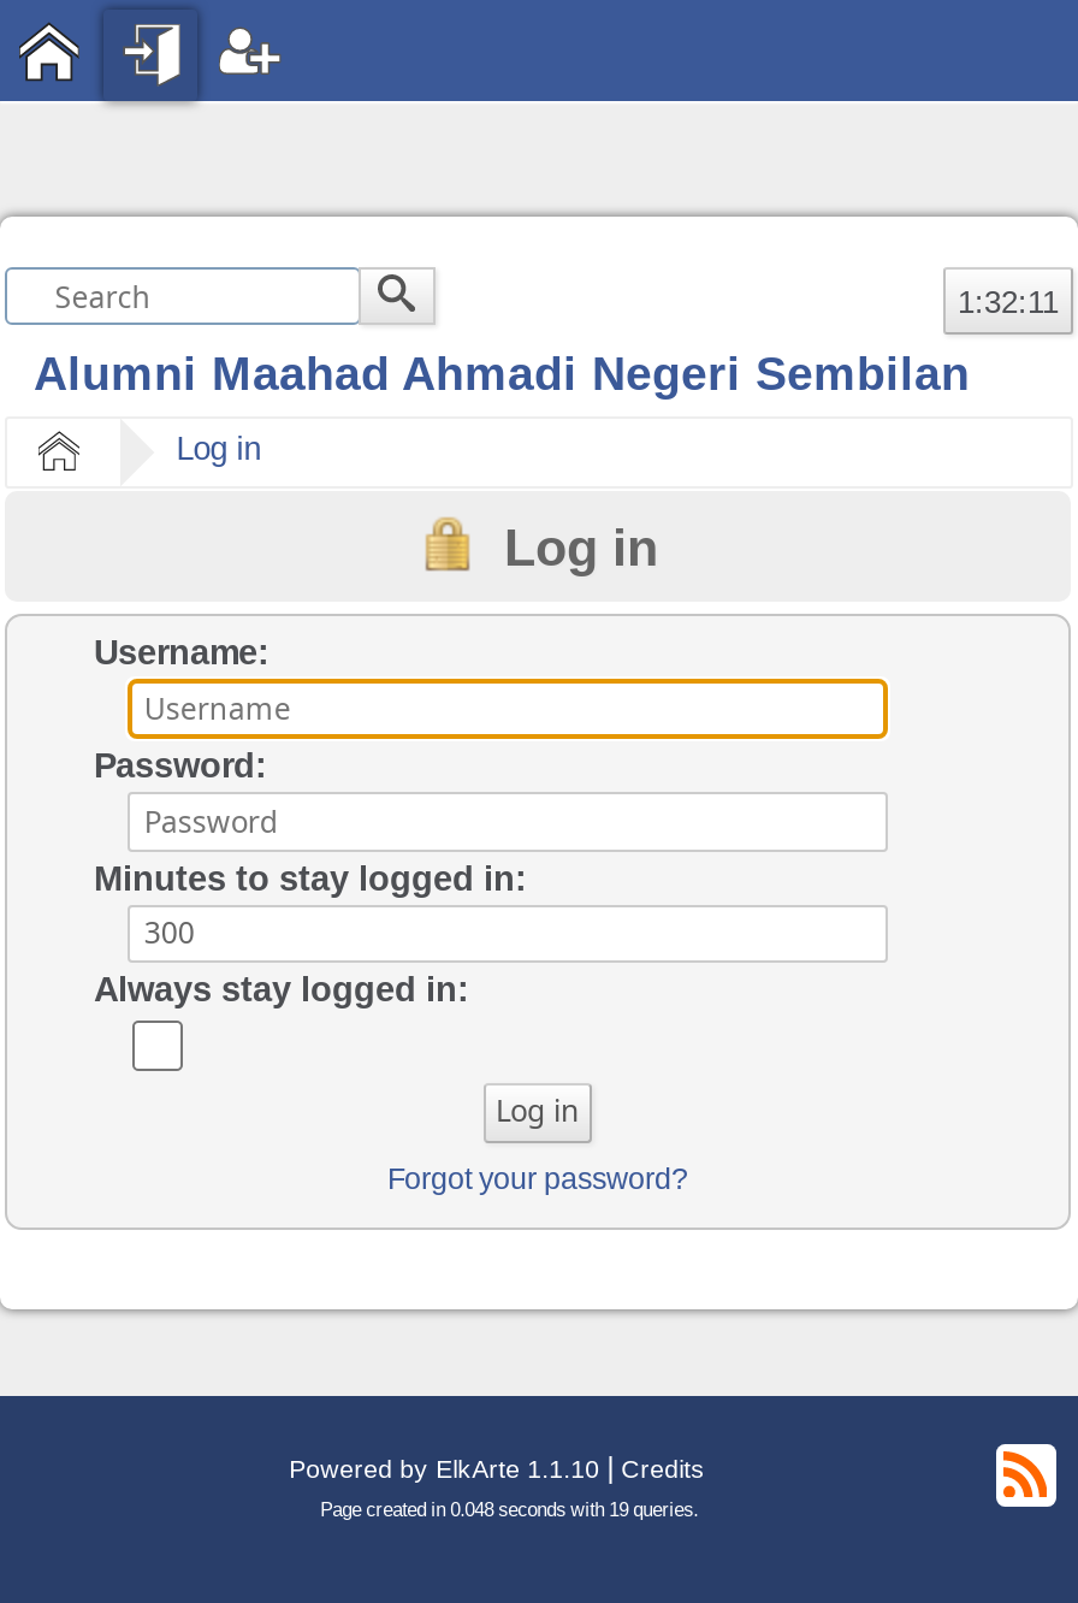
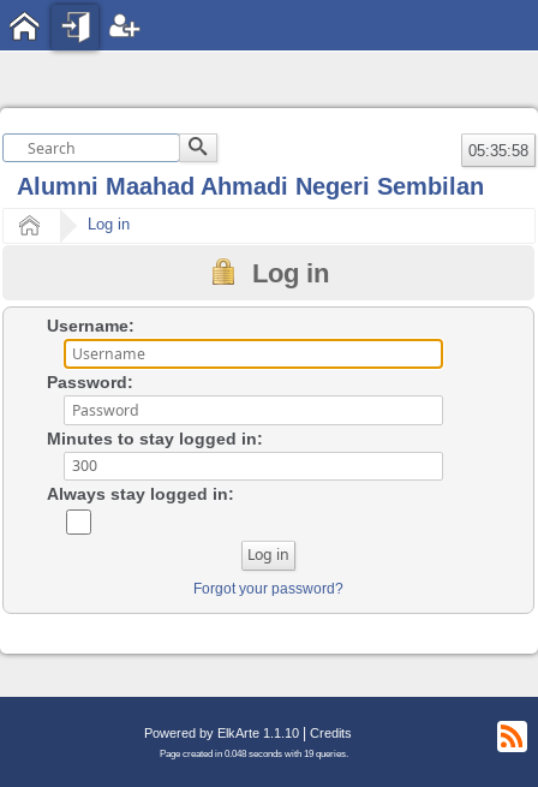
[958,284,1059,320] 1:32:11 -> [468,142,528,160] 05:35:58

